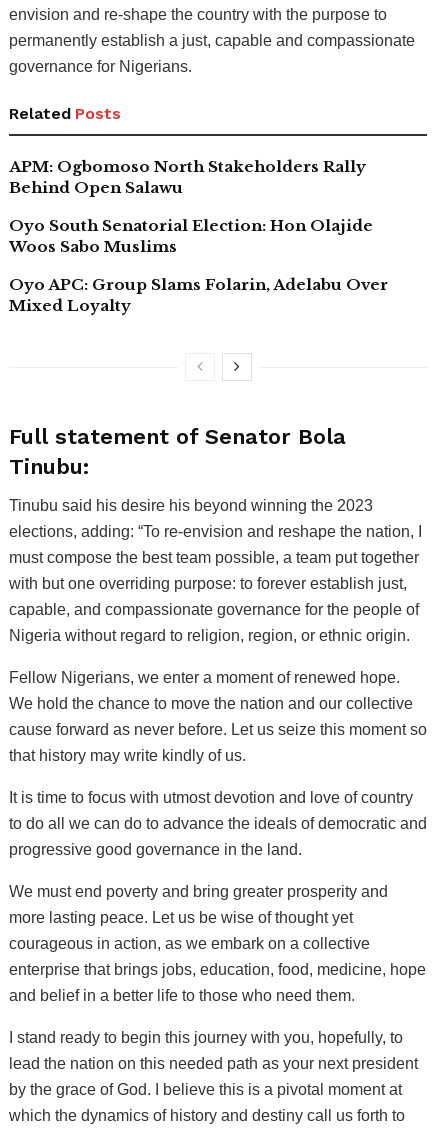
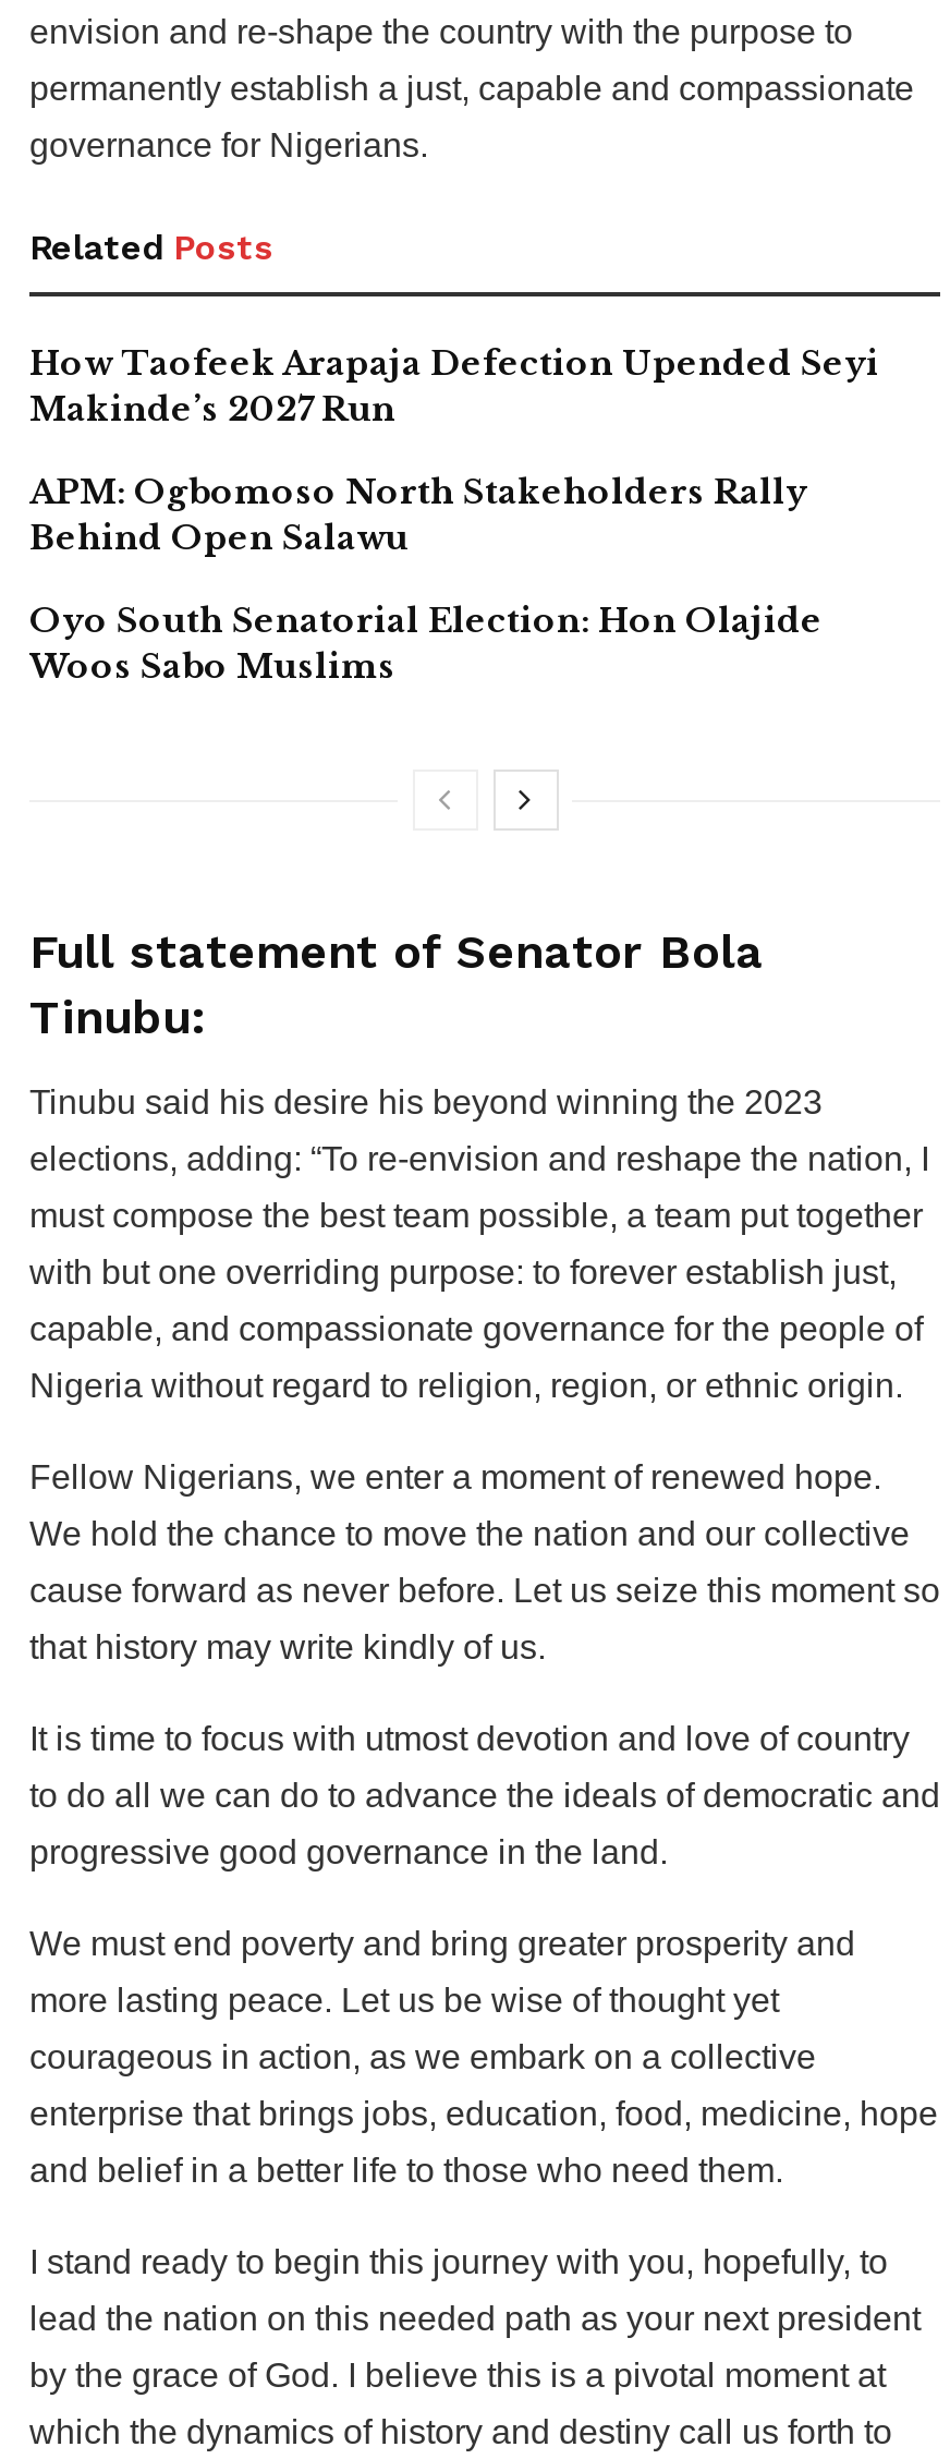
none -> [29,341,879,428] How Taofeek Arapaja Defection Upended Seyi | Makinde’s 2027 Run
moved [9,156,373,255] -> [29,470,823,686]: APM: Ogbomoso North Stakeholders Rally | Behind Open Salawu | Oyo South Senatorial Election: Hon Olajide | Woos Sabo Muslims
[9,274,388,314] Oyo APC: Group Slams Folarin, Adelabu Over | Mixed Loyalty -> none

